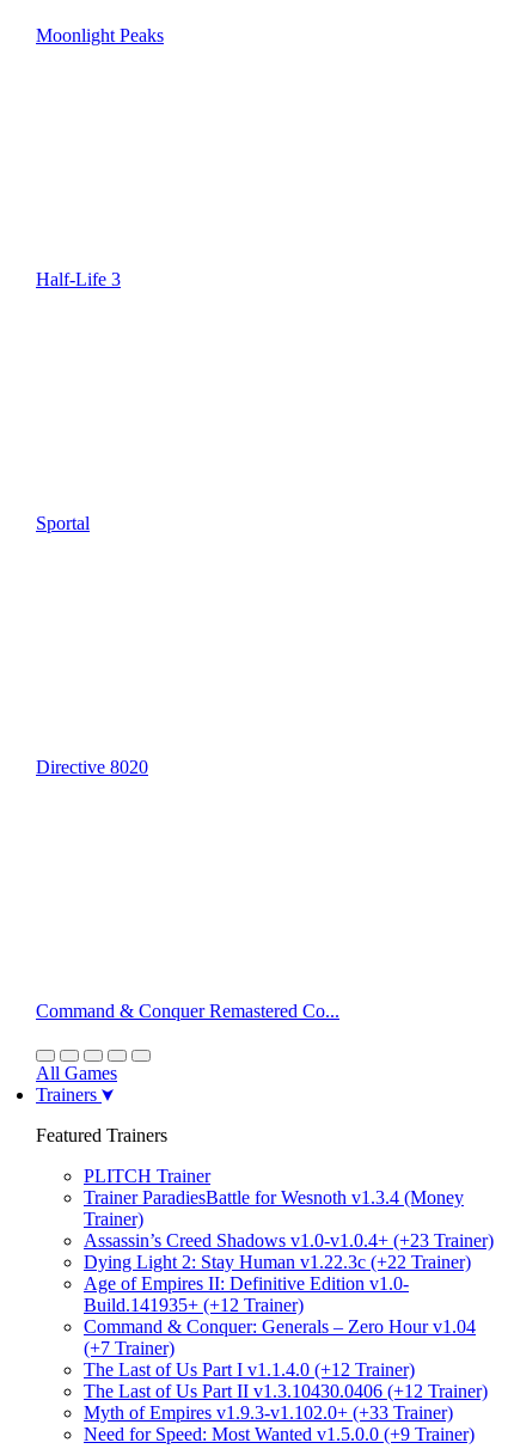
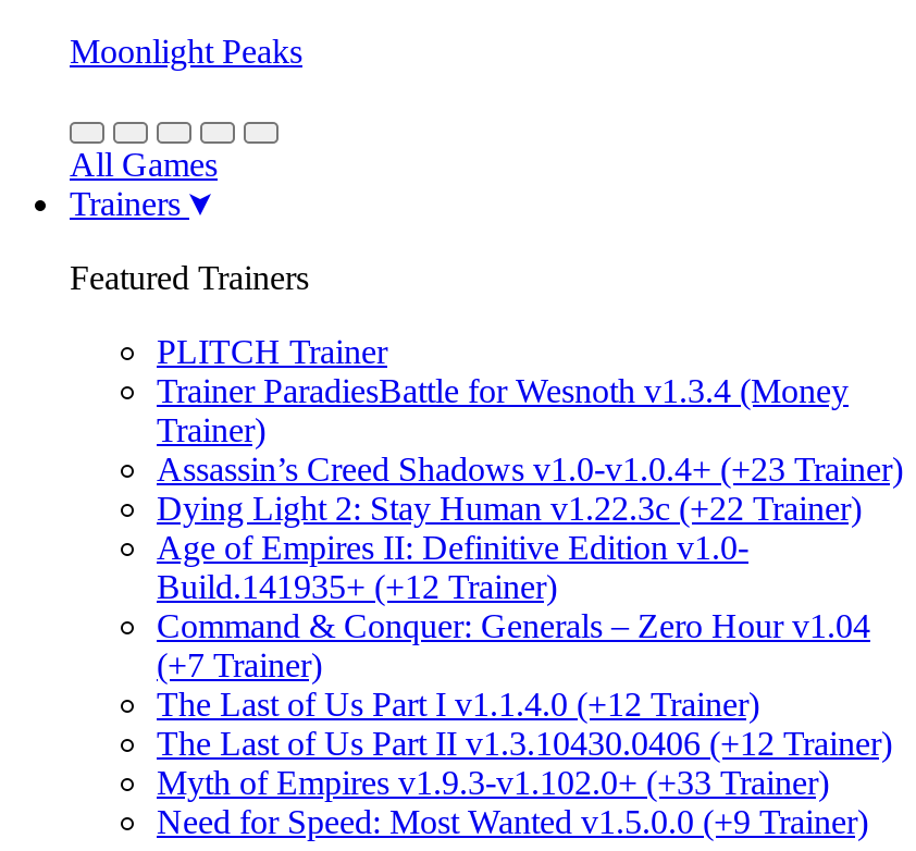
[36,269,121,289] Half-Life 3 -> none
[36,513,90,533] Sportal -> none
[36,757,148,777] Directive 8020 -> none
[36,1001,339,1021] Command & Conquer Remastered Co... -> none

